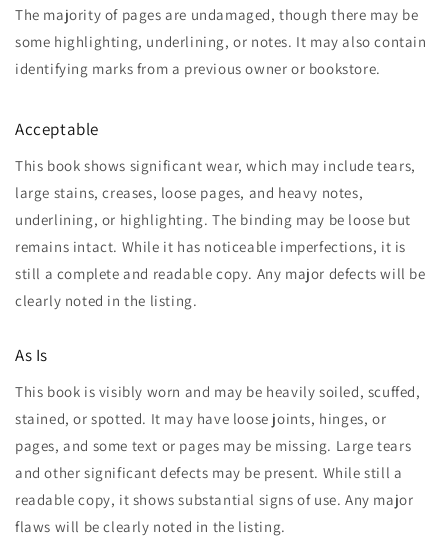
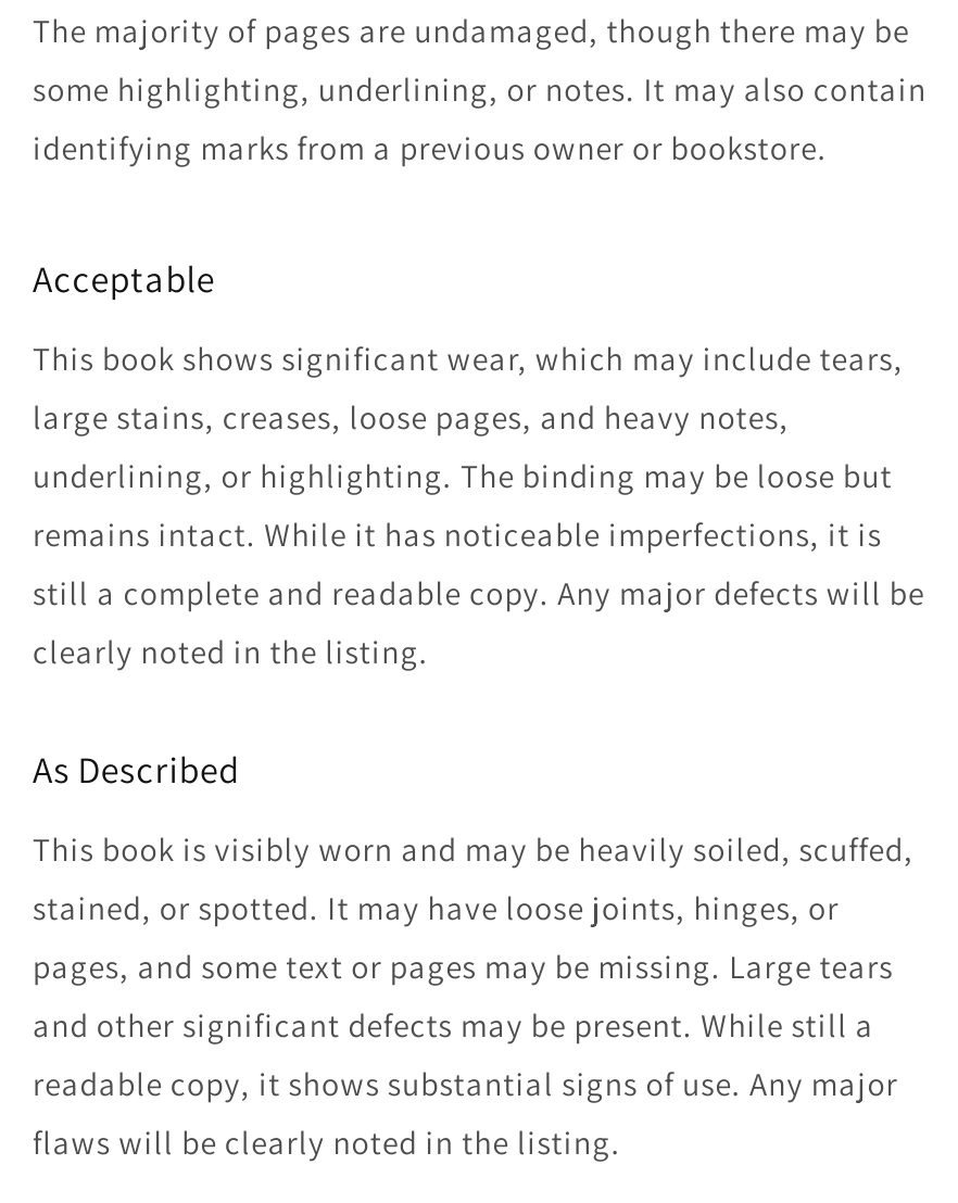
[15,344,48,366] As Is -> [33,747,239,795] As Described

